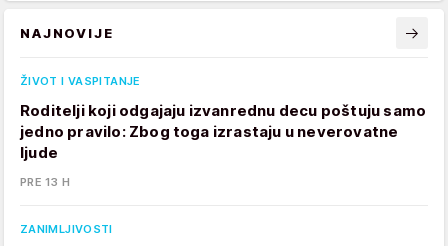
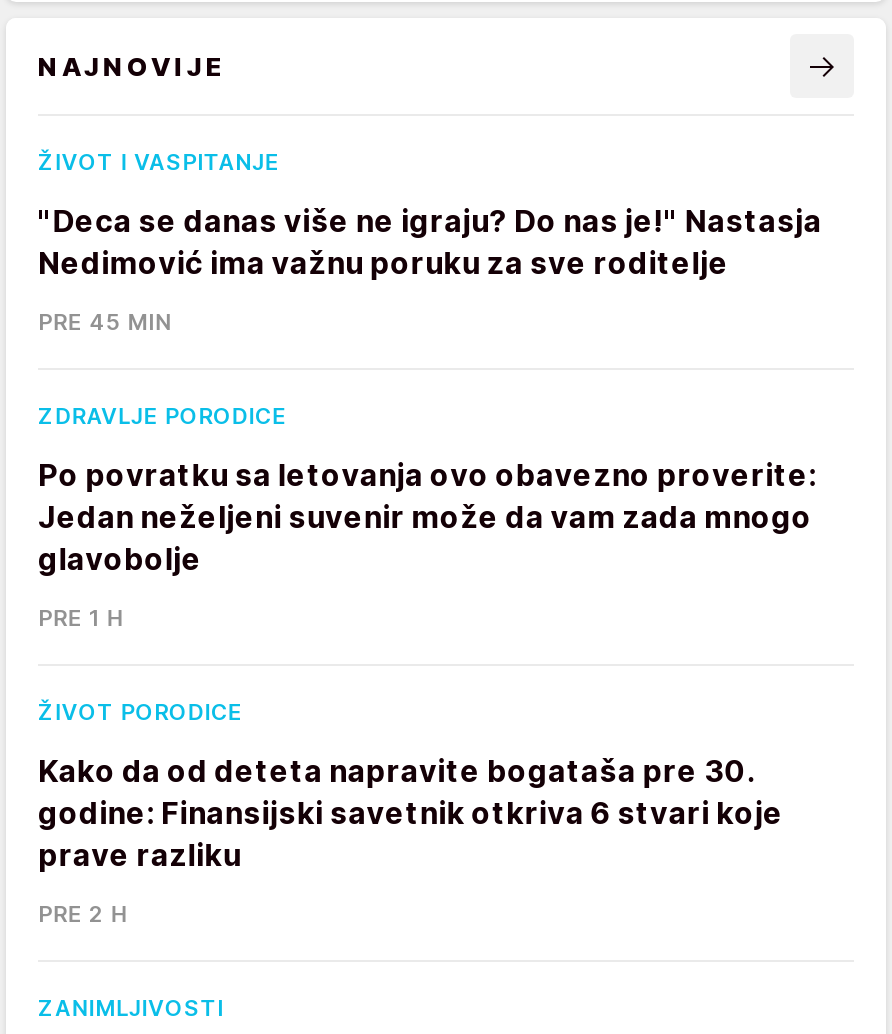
[20,101,426,189] Roditelji koji odgajaju izvanrednu decu poštuju samo | jedno pravilo: Zbog toga izrastaju u neverovatne | ljude | PRE 13 H -> [38,202,822,928] "Deca se danas više ne igraju? Do nas je!" Nastasja | Nedimović ima važnu poruku za sve roditelje | PRE 45 MIN | ZDRAVLJE PORODICE | Po povratku sa letovanja ovo obavezno proverite: | Jedan neželjeni suvenir može da vam zada mnogo | glavobolje | PRE 1 H | ŽIVOT PORODICE | Kako da od deteta napravite bogataša pre 30. | godine: Finansijski savetnik otkriva 6 stvari koje | prave razliku | PRE 2 H

